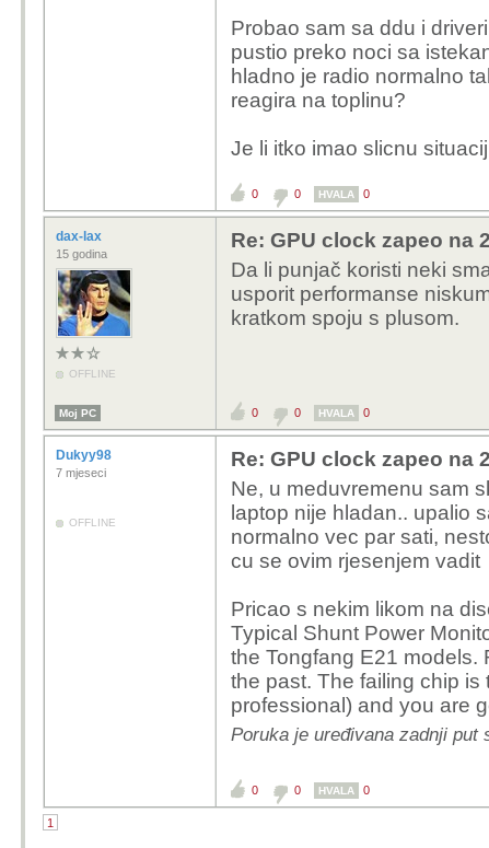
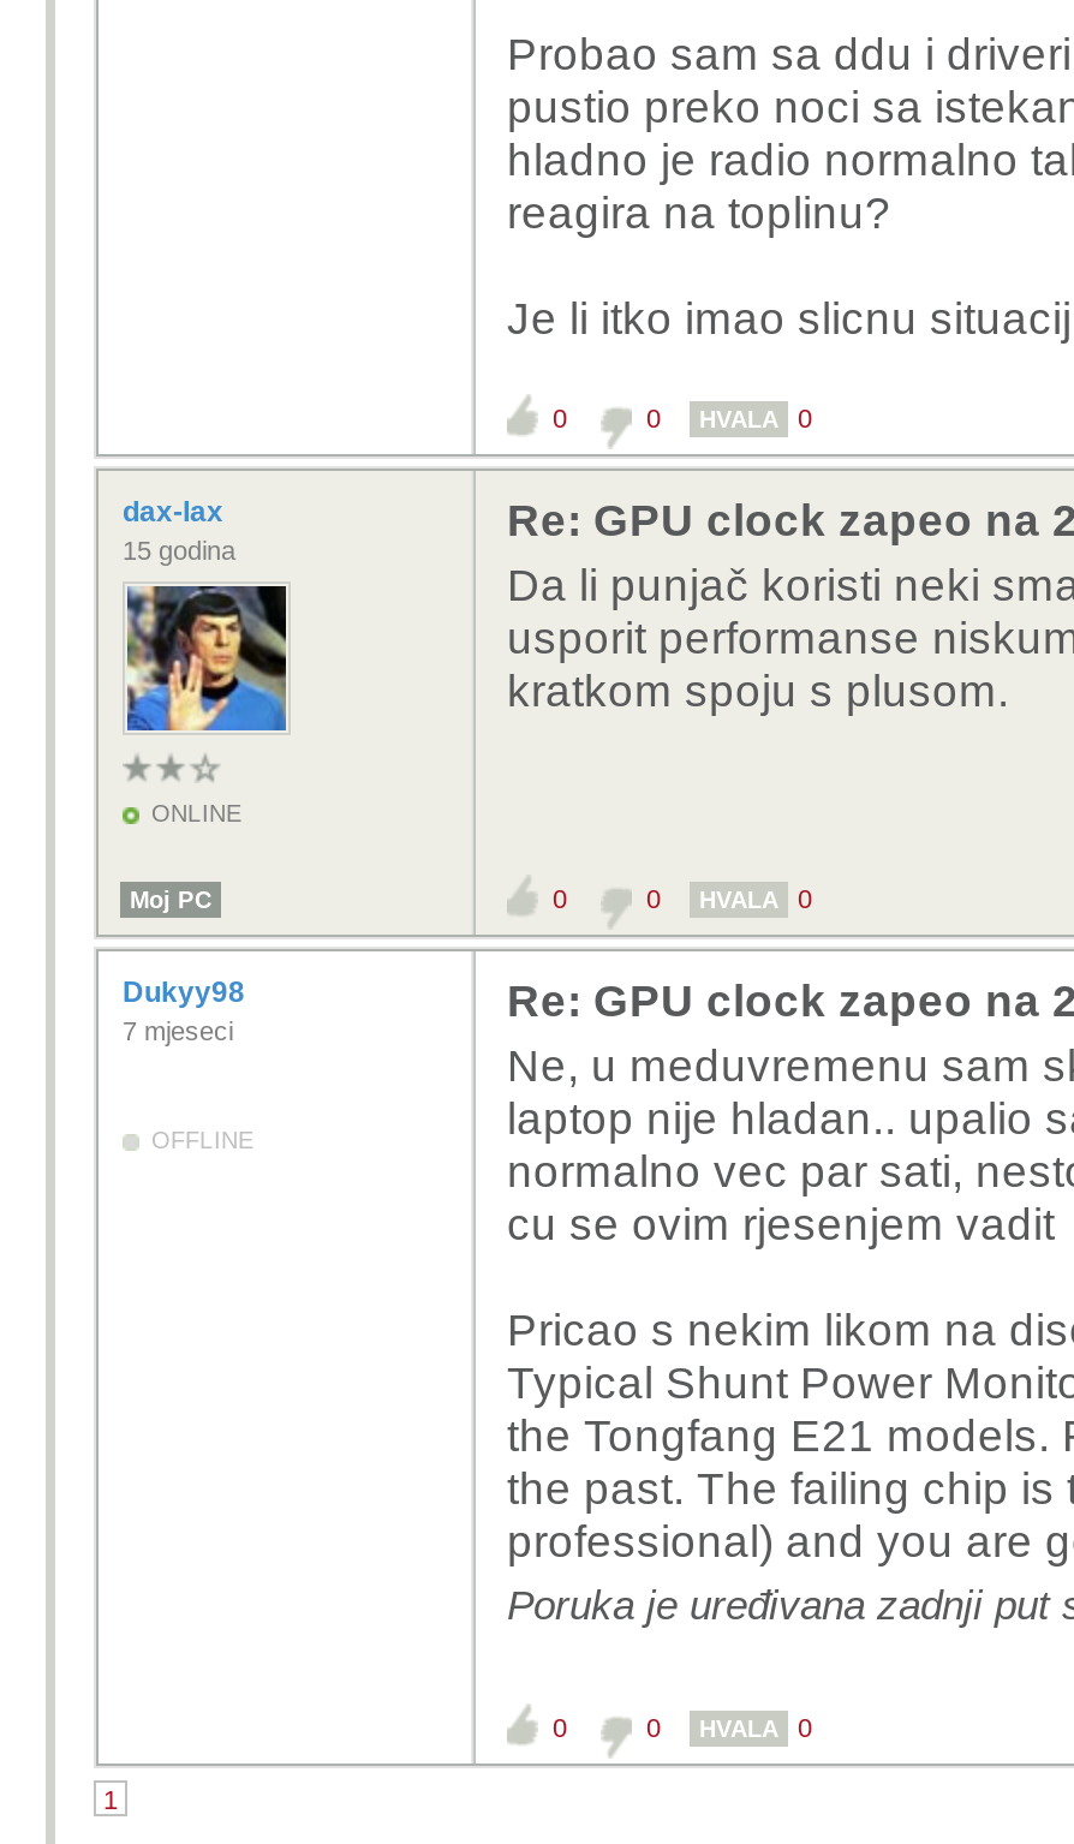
[69,368,116,380] OFFLINE -> [151,800,243,826] ONLINE

